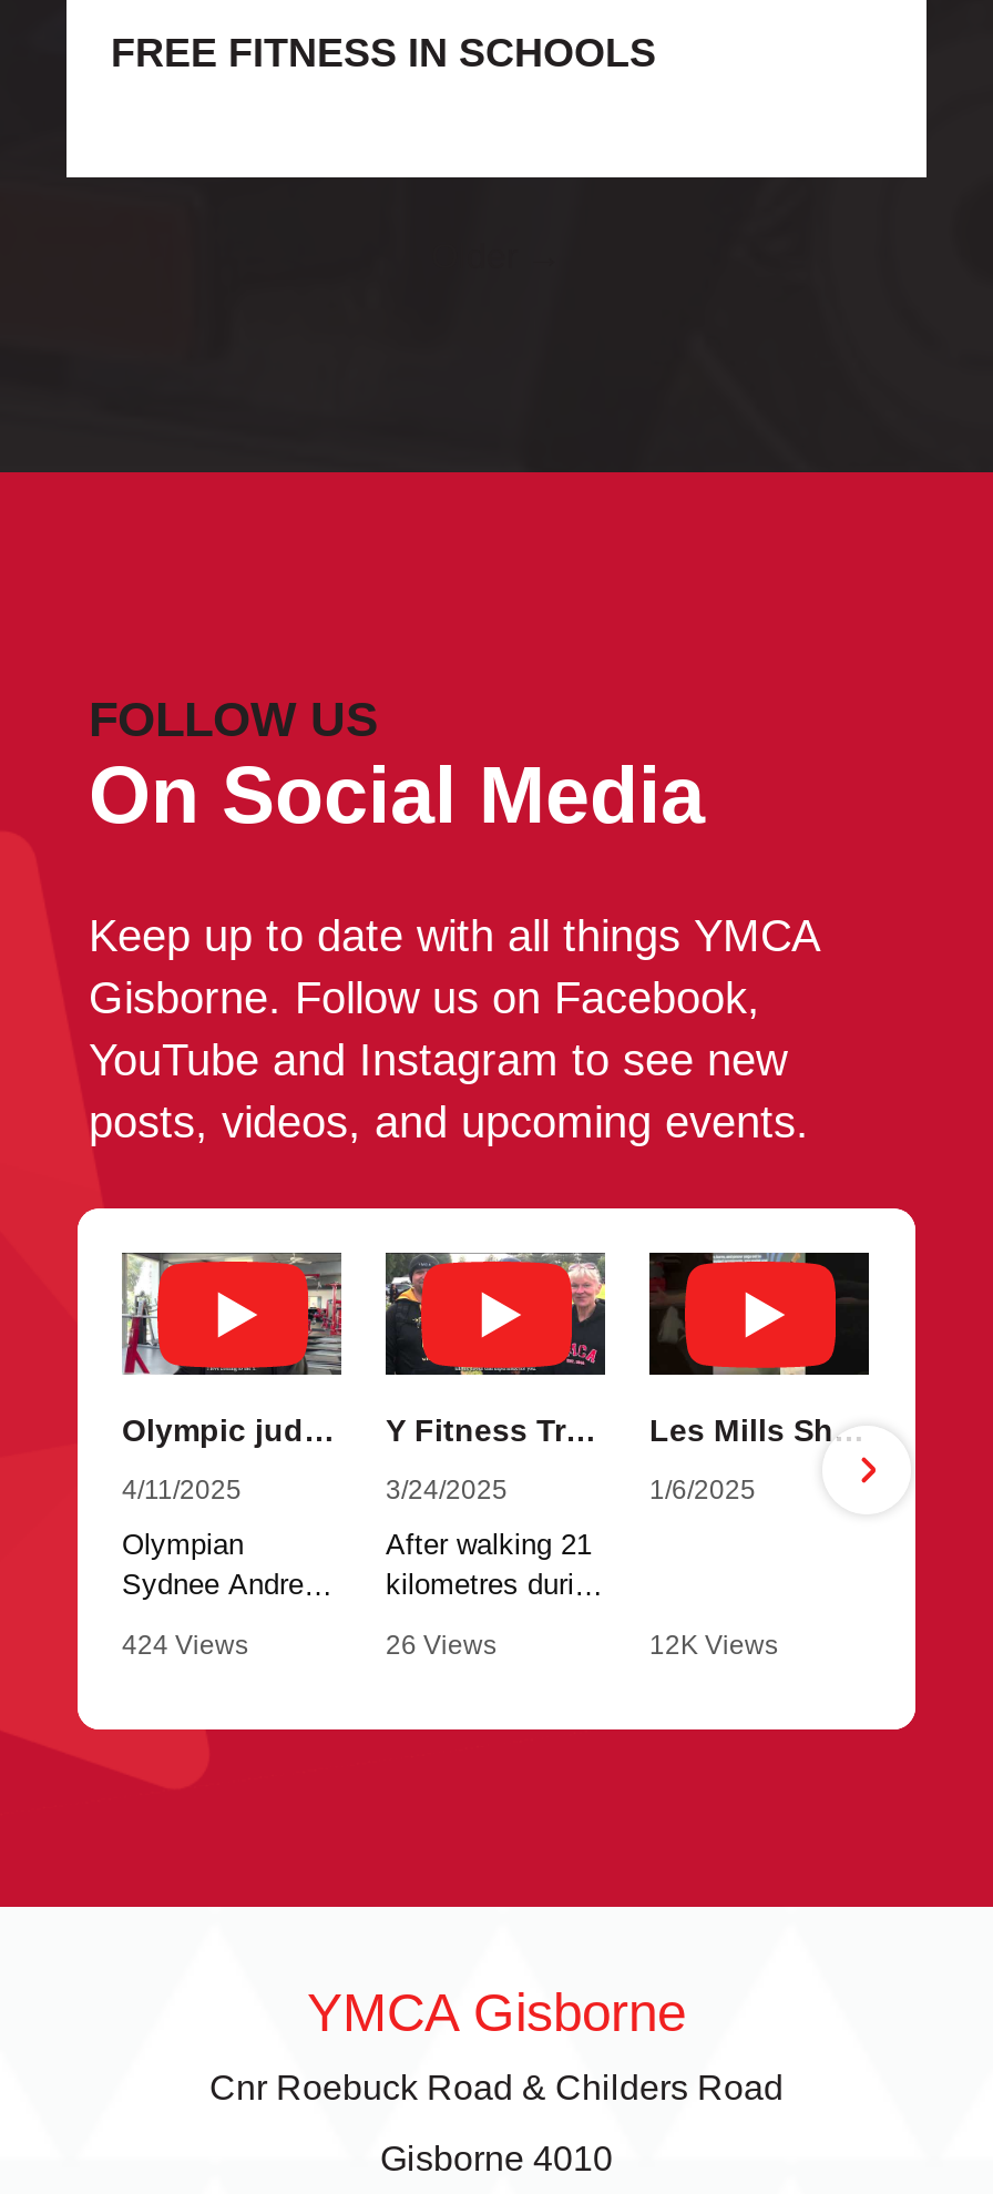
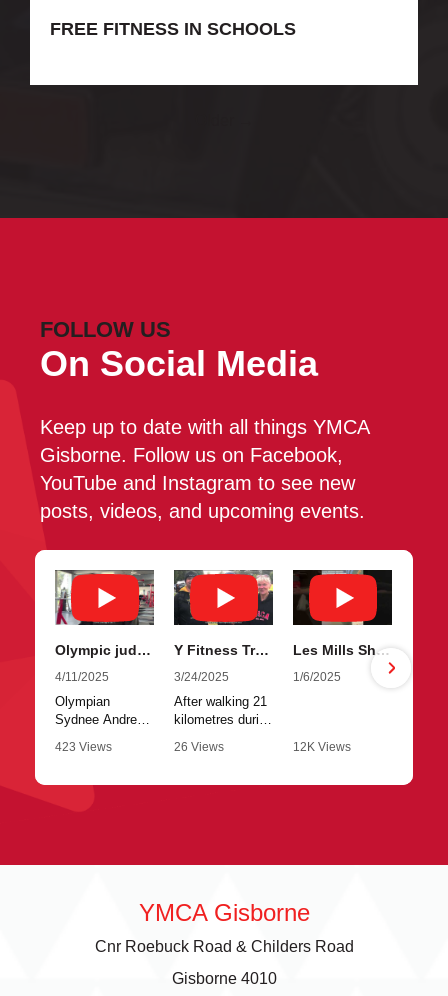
[122,1629,248,1660] 424 Views -> [55,740,112,754] 423 Views

